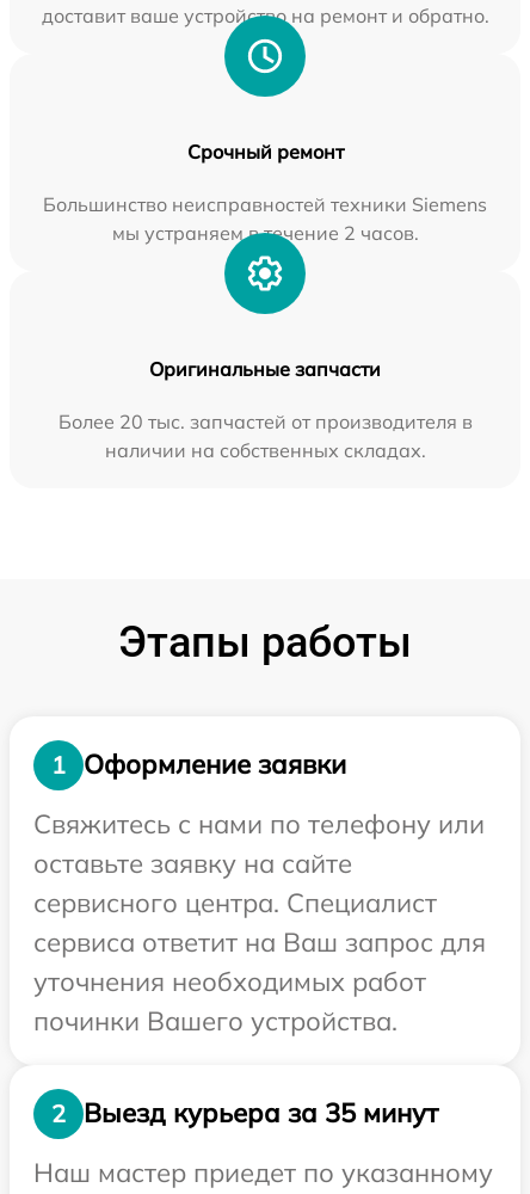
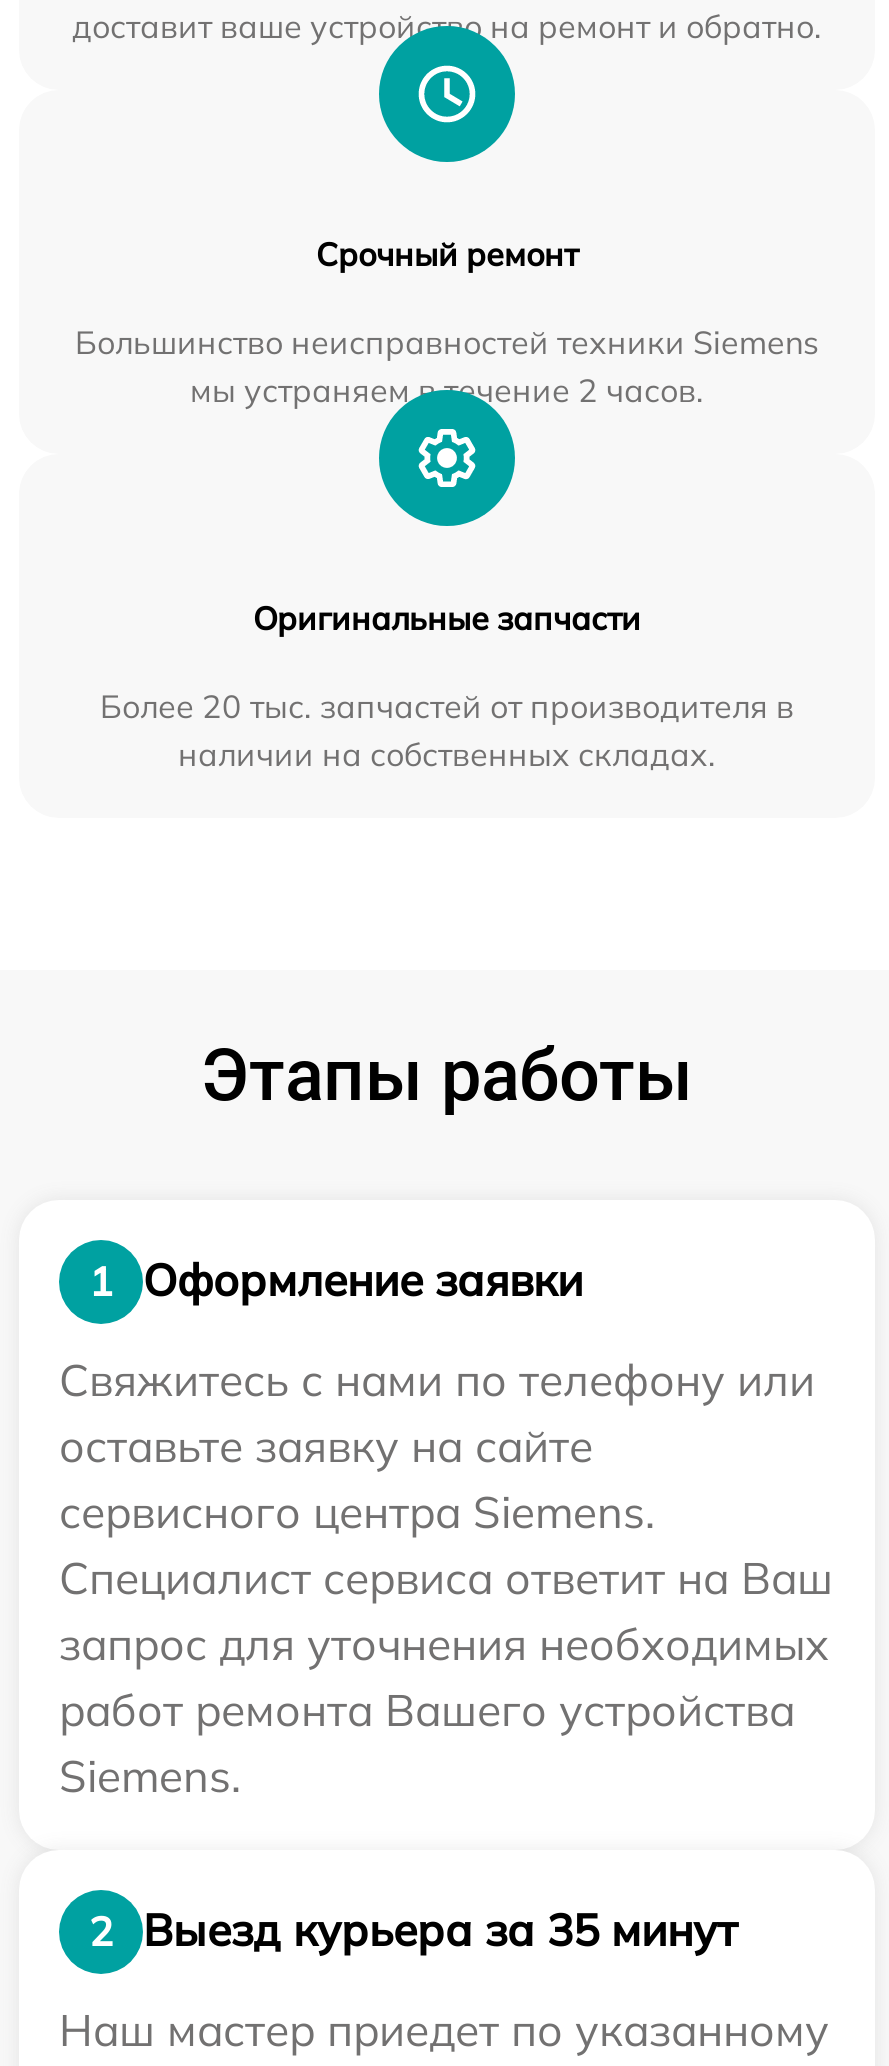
[33,886,486,1037] сервисного центра. Специалист | сервиса ответит на Ваш запрос для | уточнения необходимых работ | починки Вашего устройства. -> [59,1484,833,1804] сервисного центра Siemens. | Специалист сервиса ответит на Ваш | запрос для уточнения необходимых | работ ремонта Вашего устройства | Siemens.

